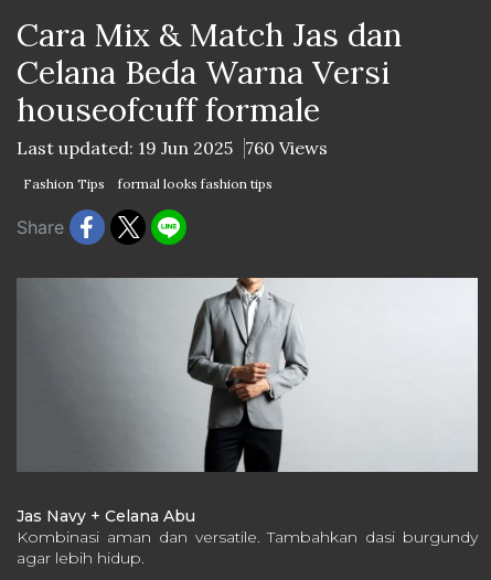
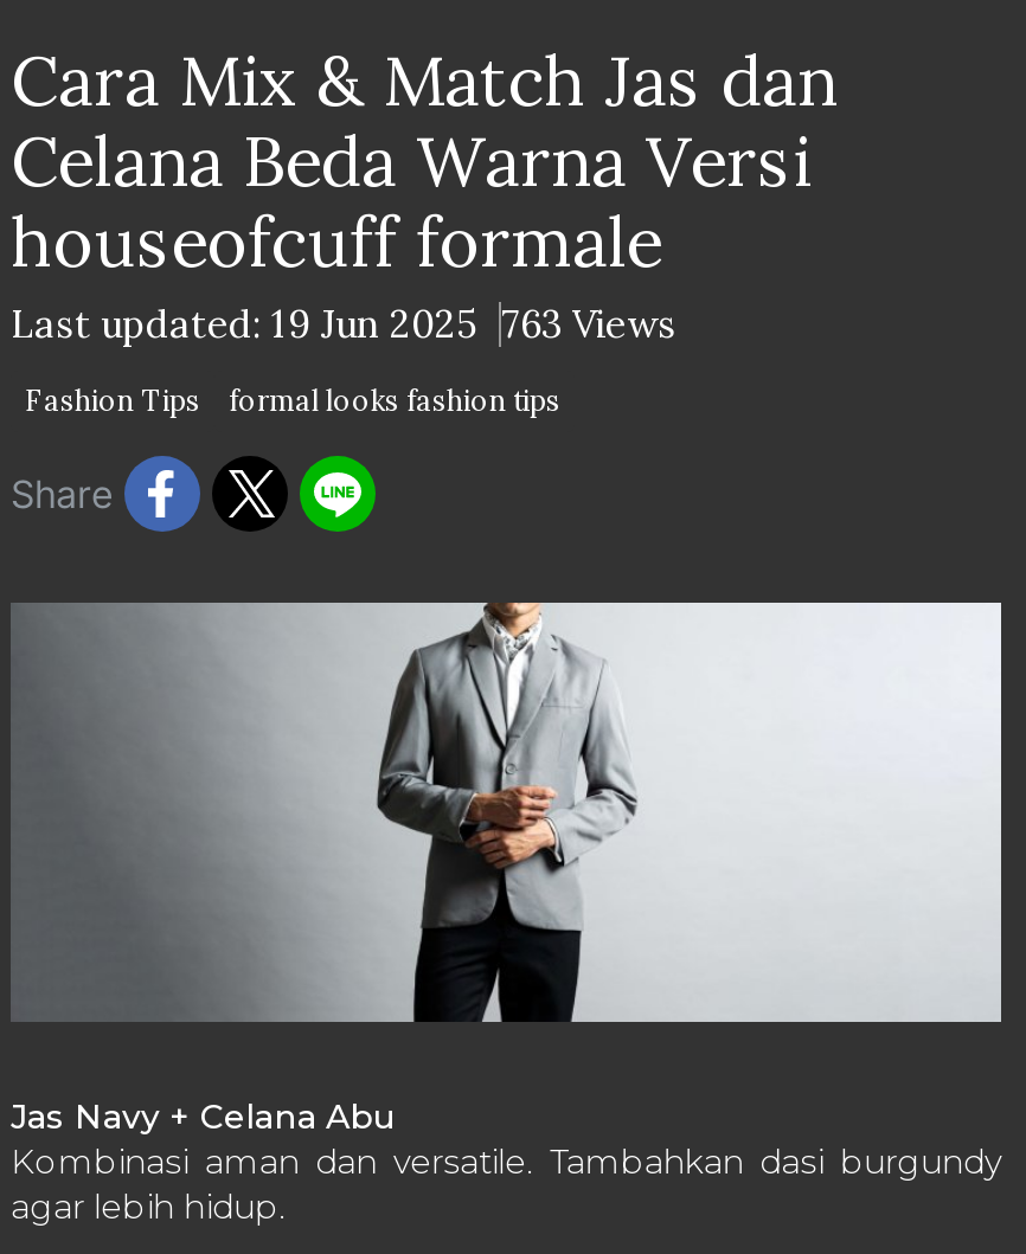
[17,137,328,159] Last updated: 19 Jun 2025 760 Views -> [11,300,676,347] Last updated: 19 Jun 2025 763 Views

